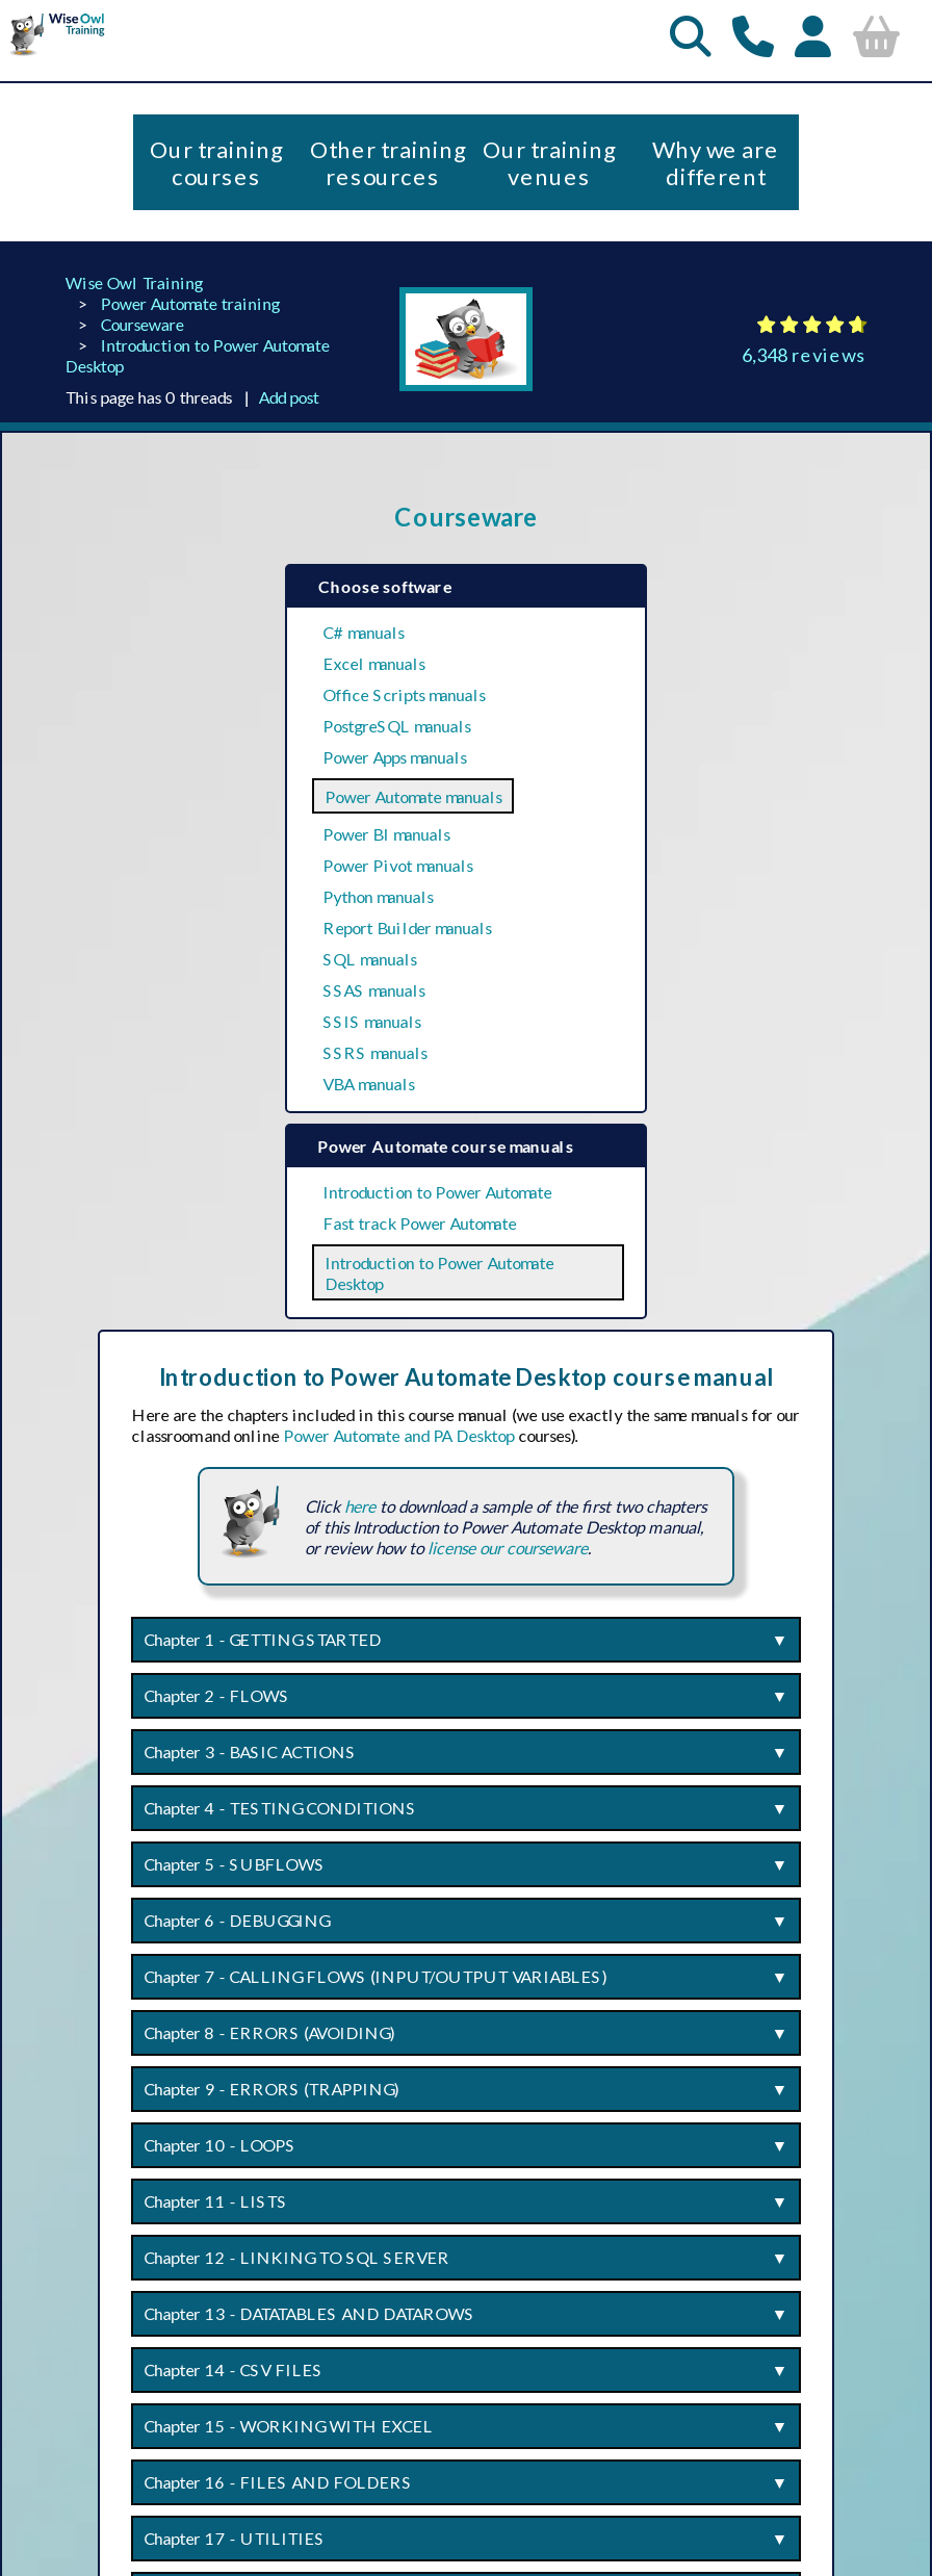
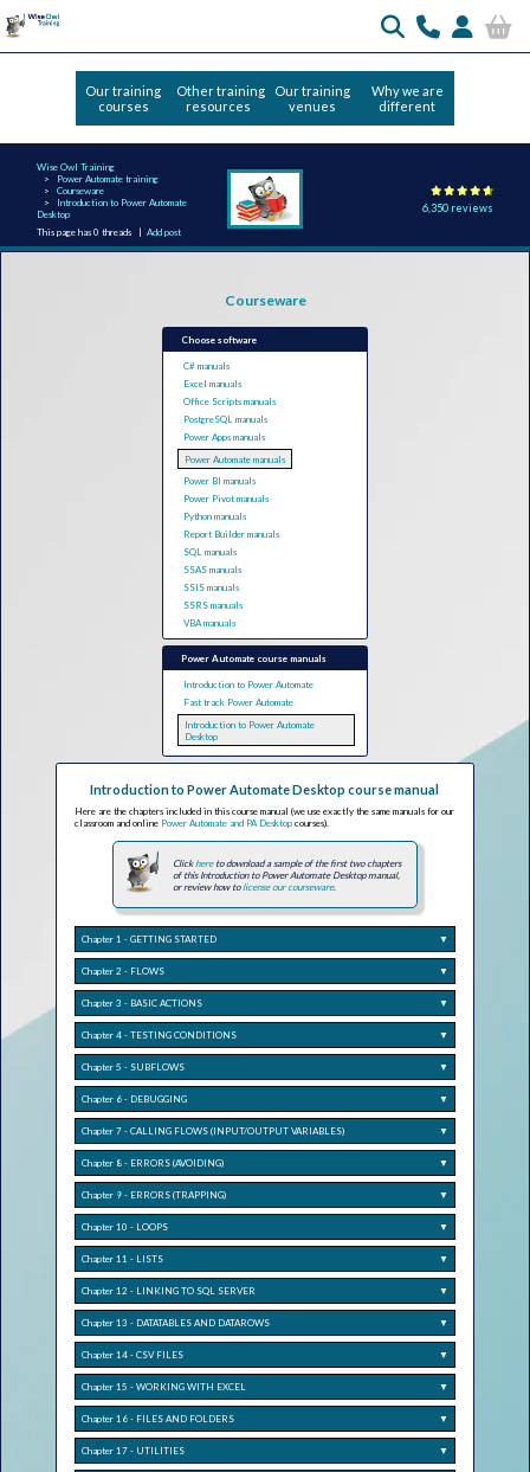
[742,342,867,365] 6,348 reviews -> [422,201,493,214] 6,350 reviews

